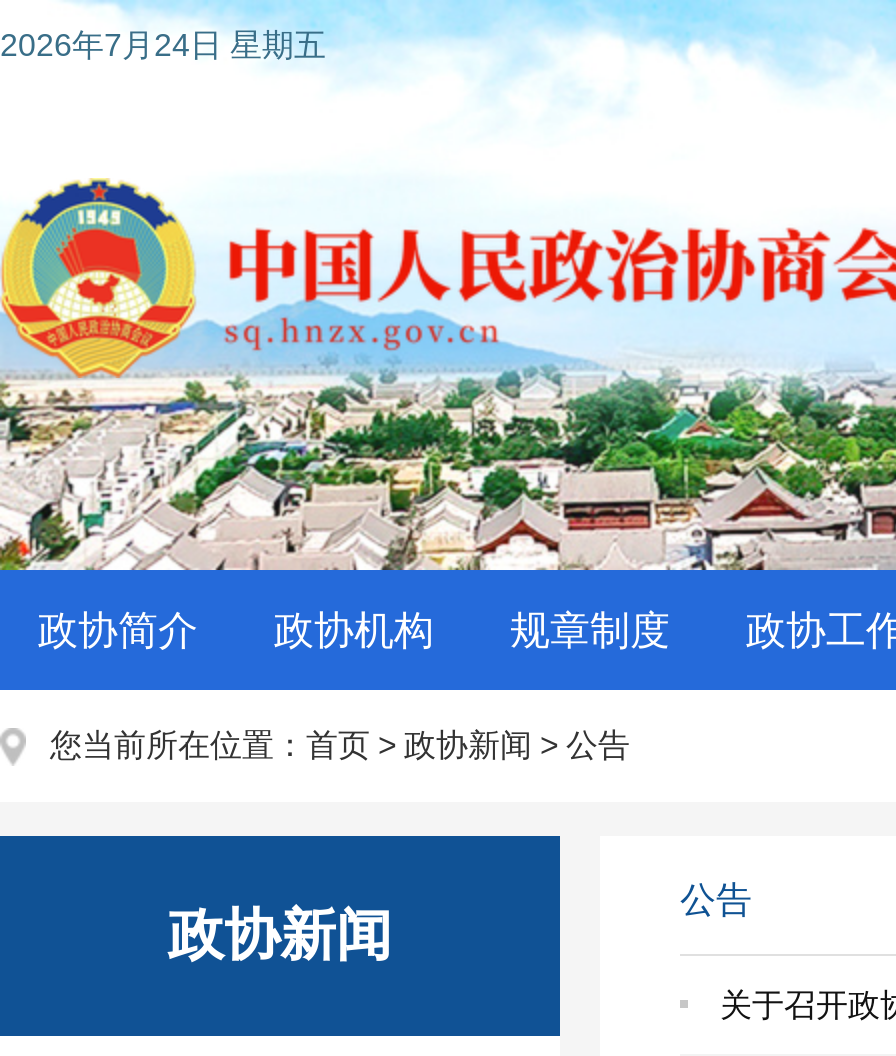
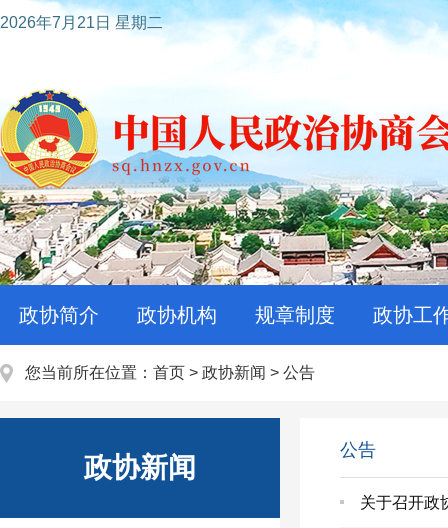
[0,28,326,62] 2026年7月24日 星期五 -> [0,14,163,31] 2026年7月21日 星期二

